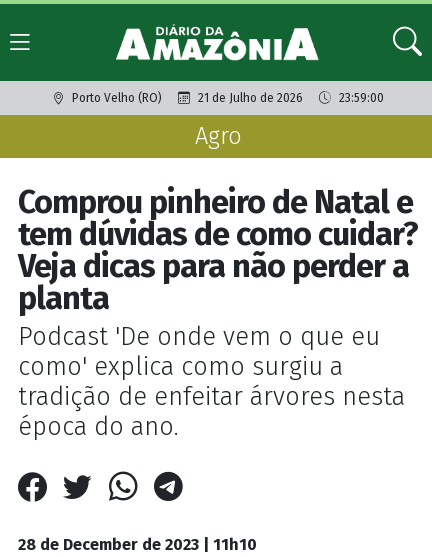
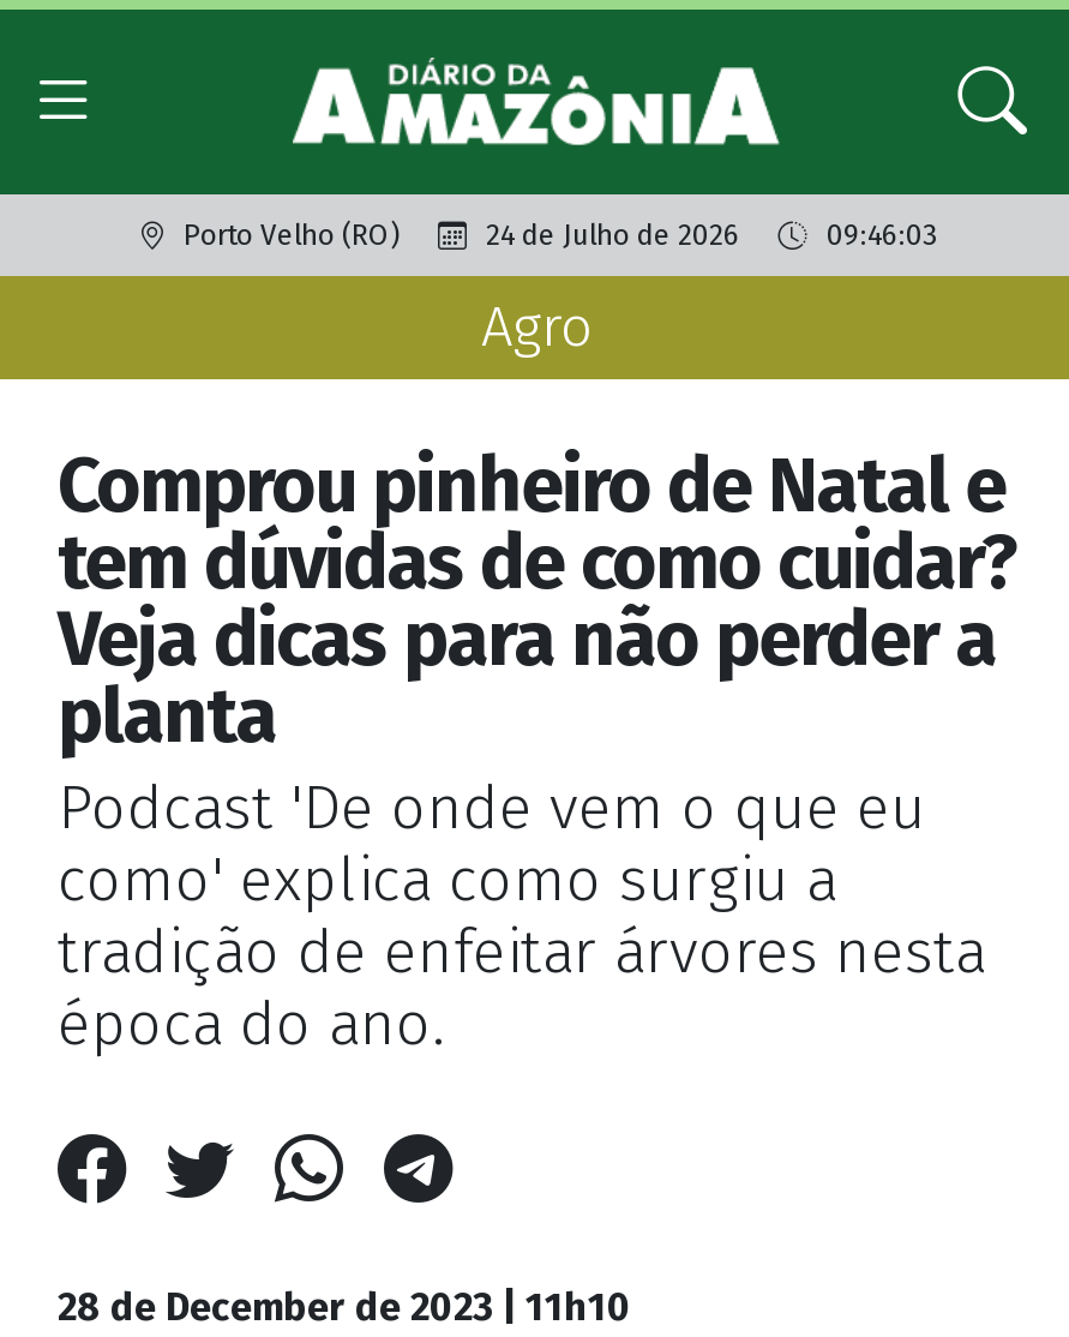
[197,91,302,105] 21 de Julho de 2026 -> [486,218,740,252] 24 de Julho de 2026
[338,91,383,105] 23:59:00 -> [827,218,937,252] 09:46:03

